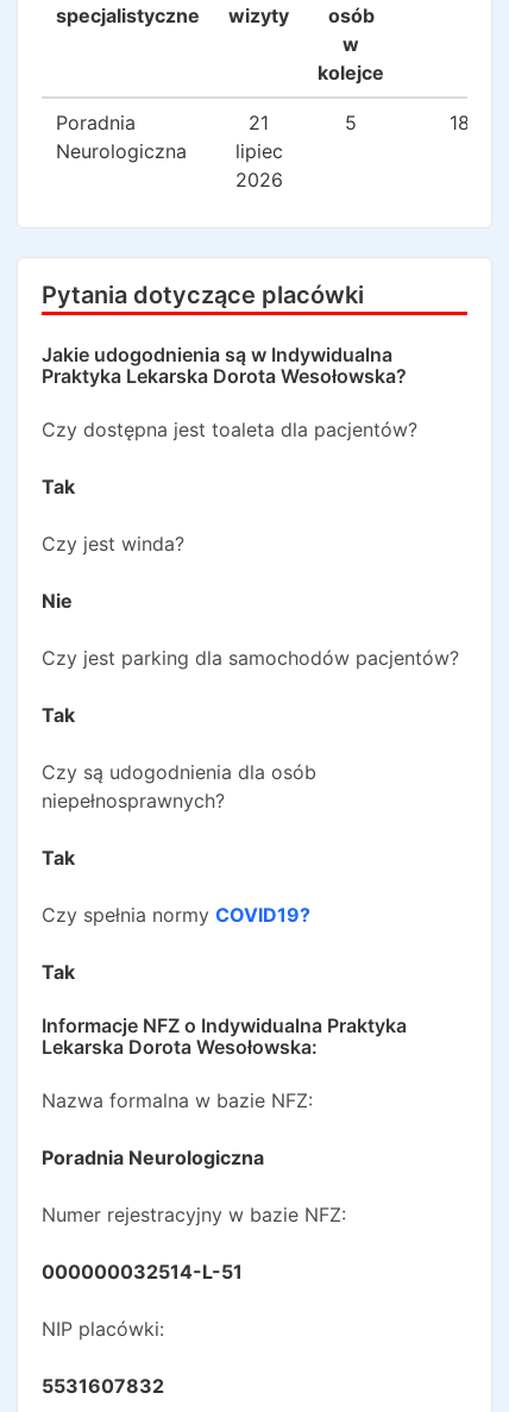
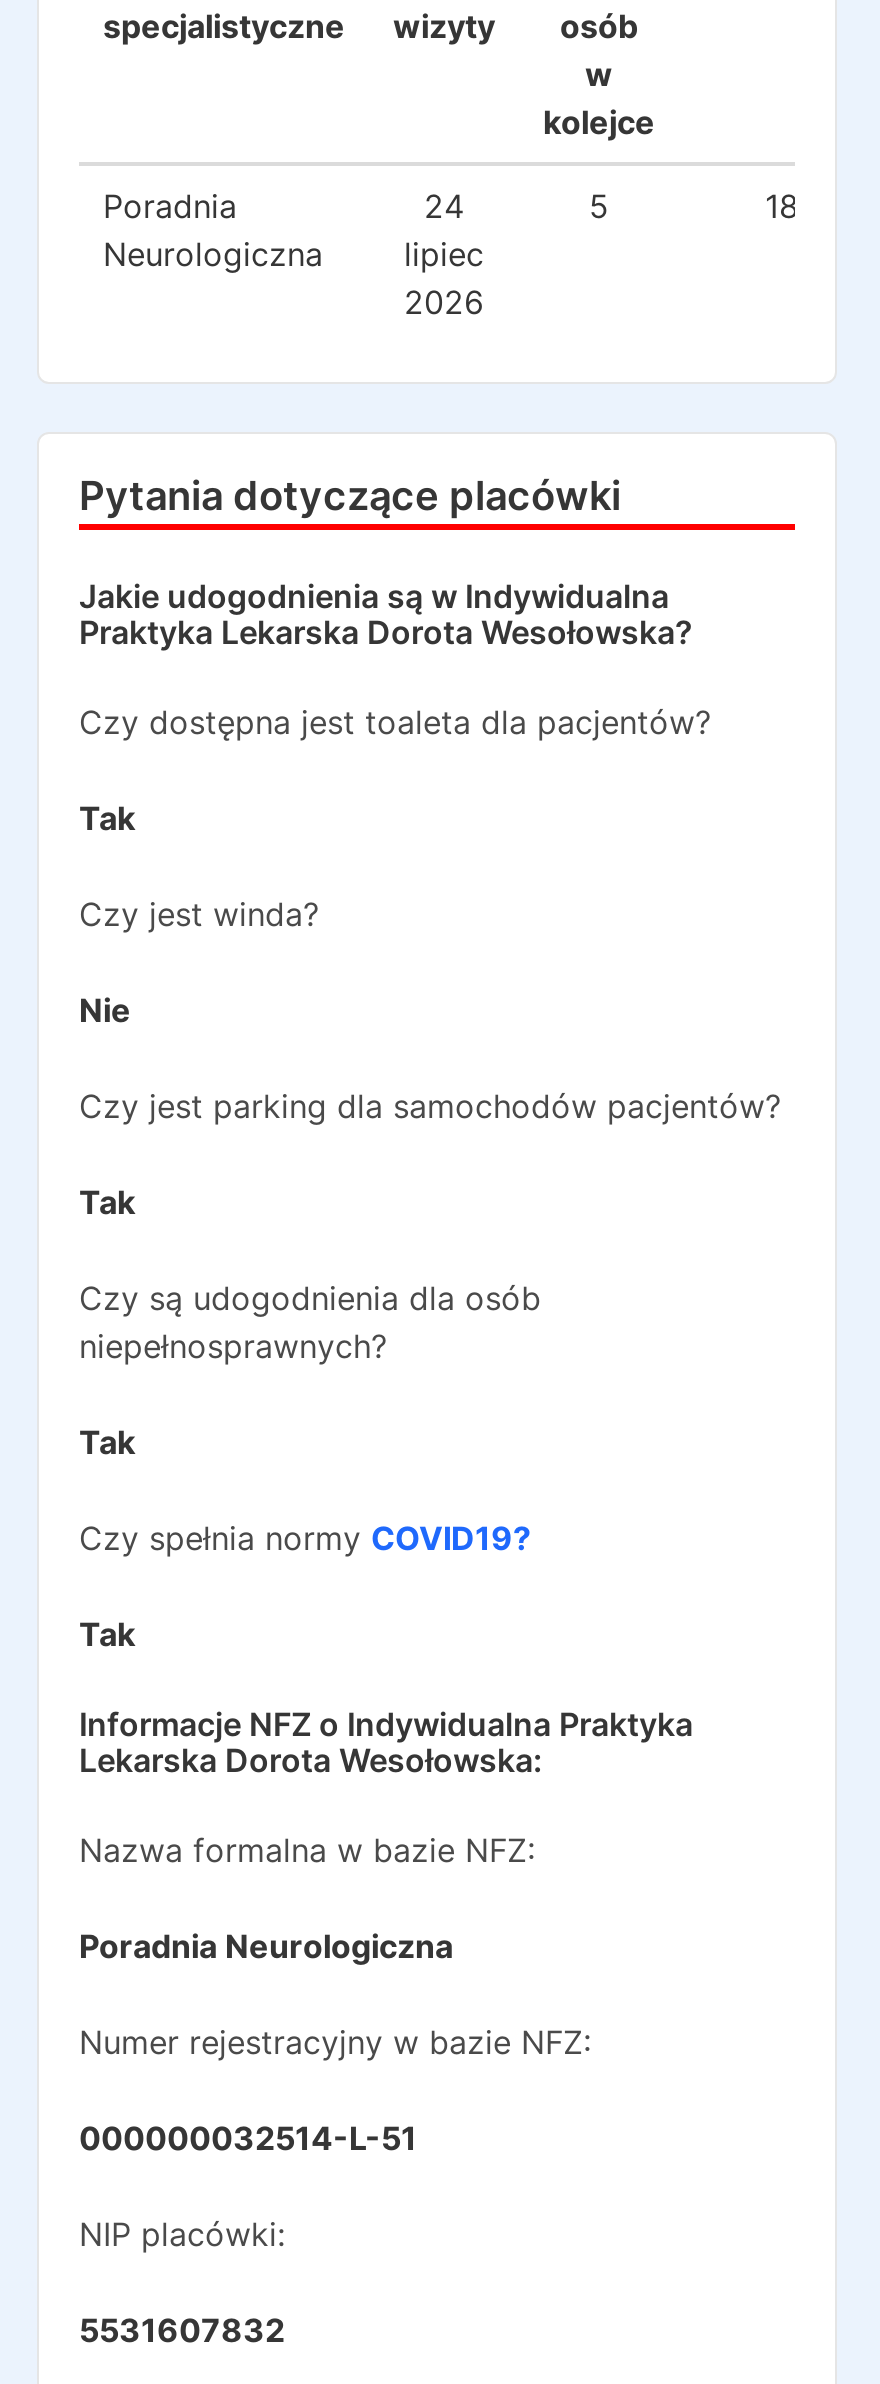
[249,111,269,134] 21 -> [424,186,464,226] 24

